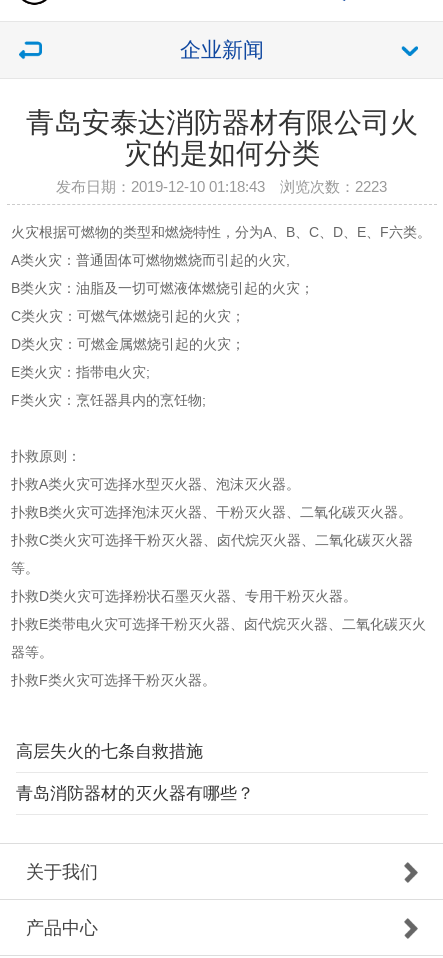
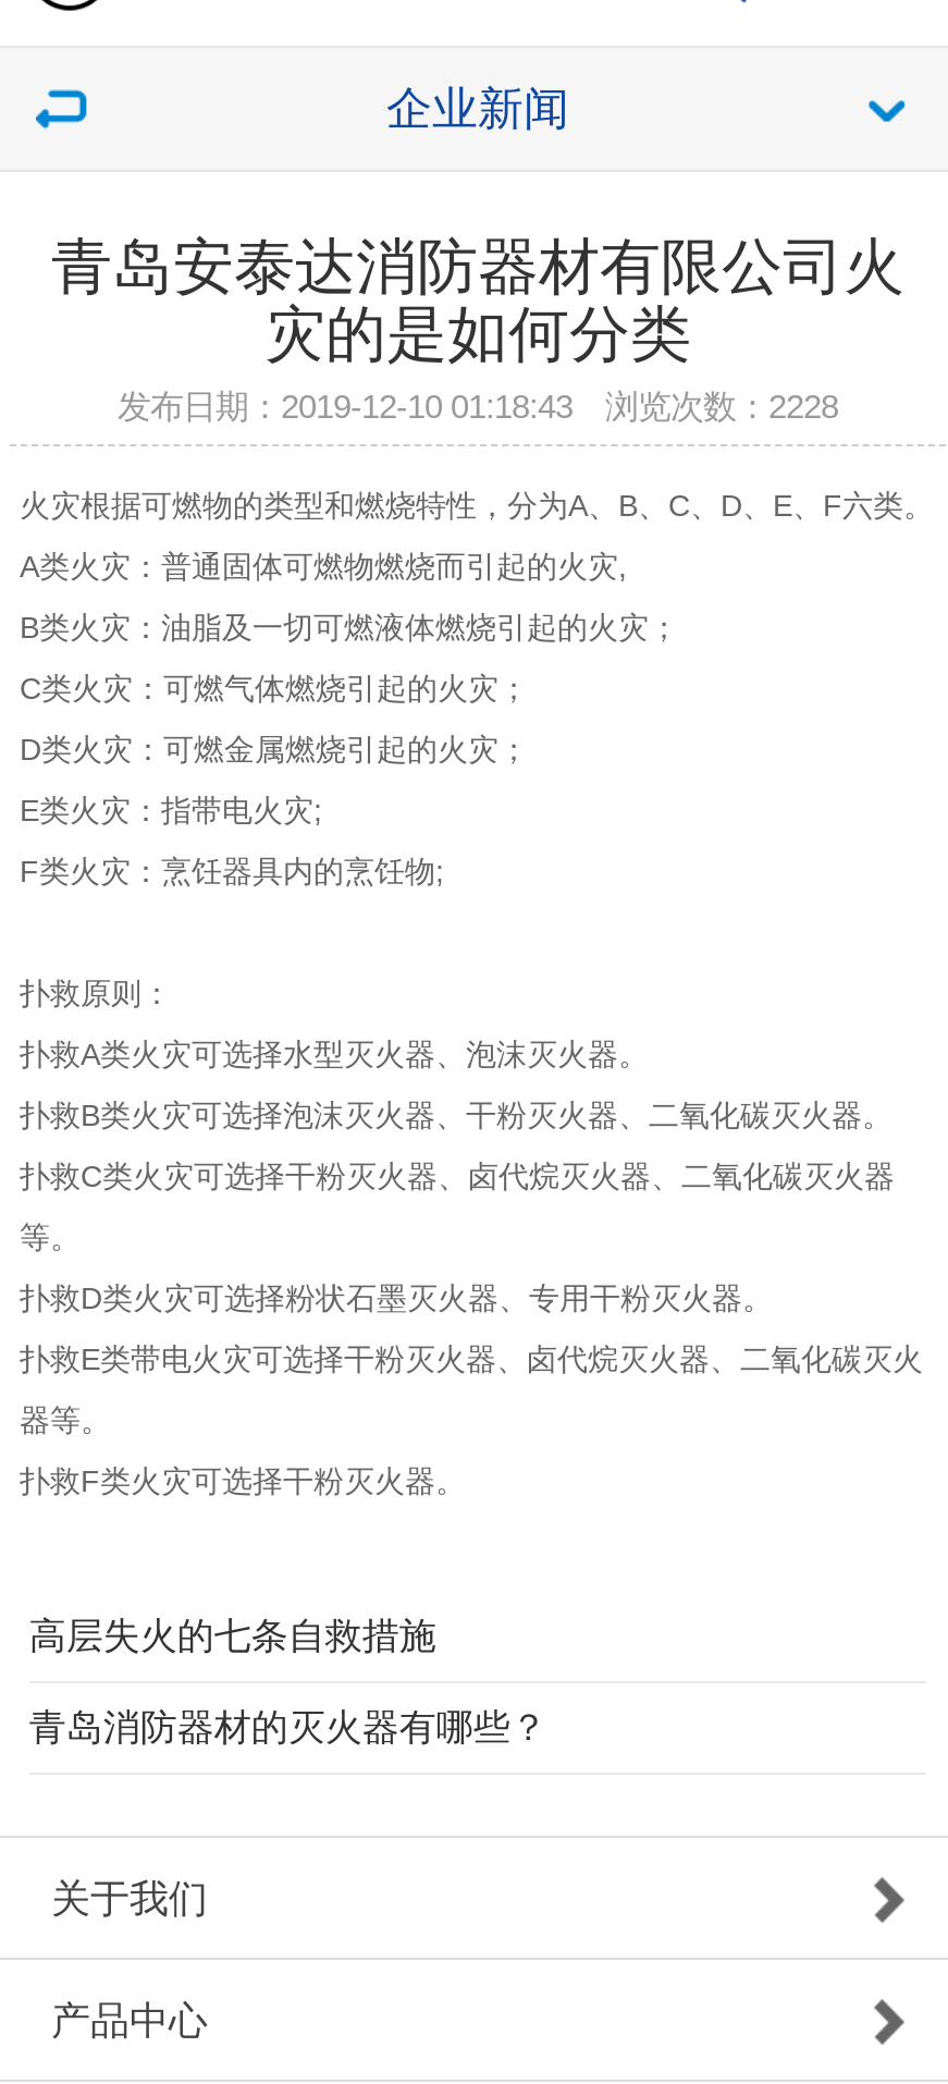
[56,178,387,195] 发布日期：2019-12-10 01:18:43 浏览次数：2223 -> [118,388,838,425] 发布日期：2019-12-10 01:18:43 浏览次数：2228

